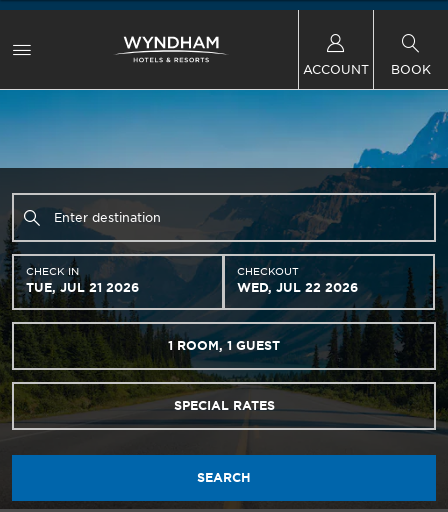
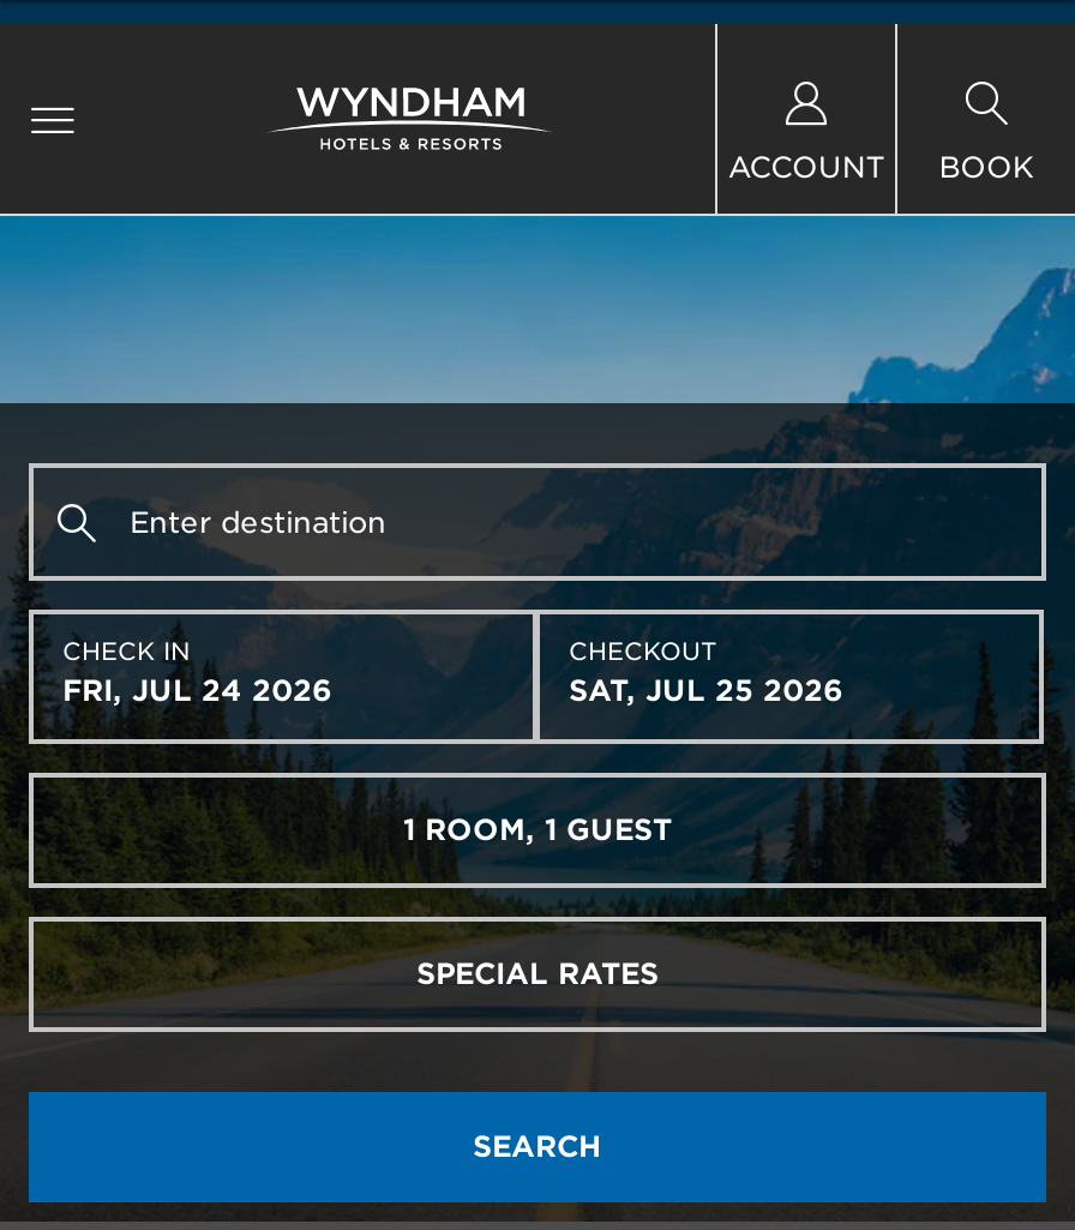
[26,280,139,295] TUE, JUL 21 2026 -> [62,672,331,708] FRI, JUL 24 2026
[237,280,358,295] WED, JUL 22 2026 -> [569,672,842,708] SAT, JUL 25 2026

